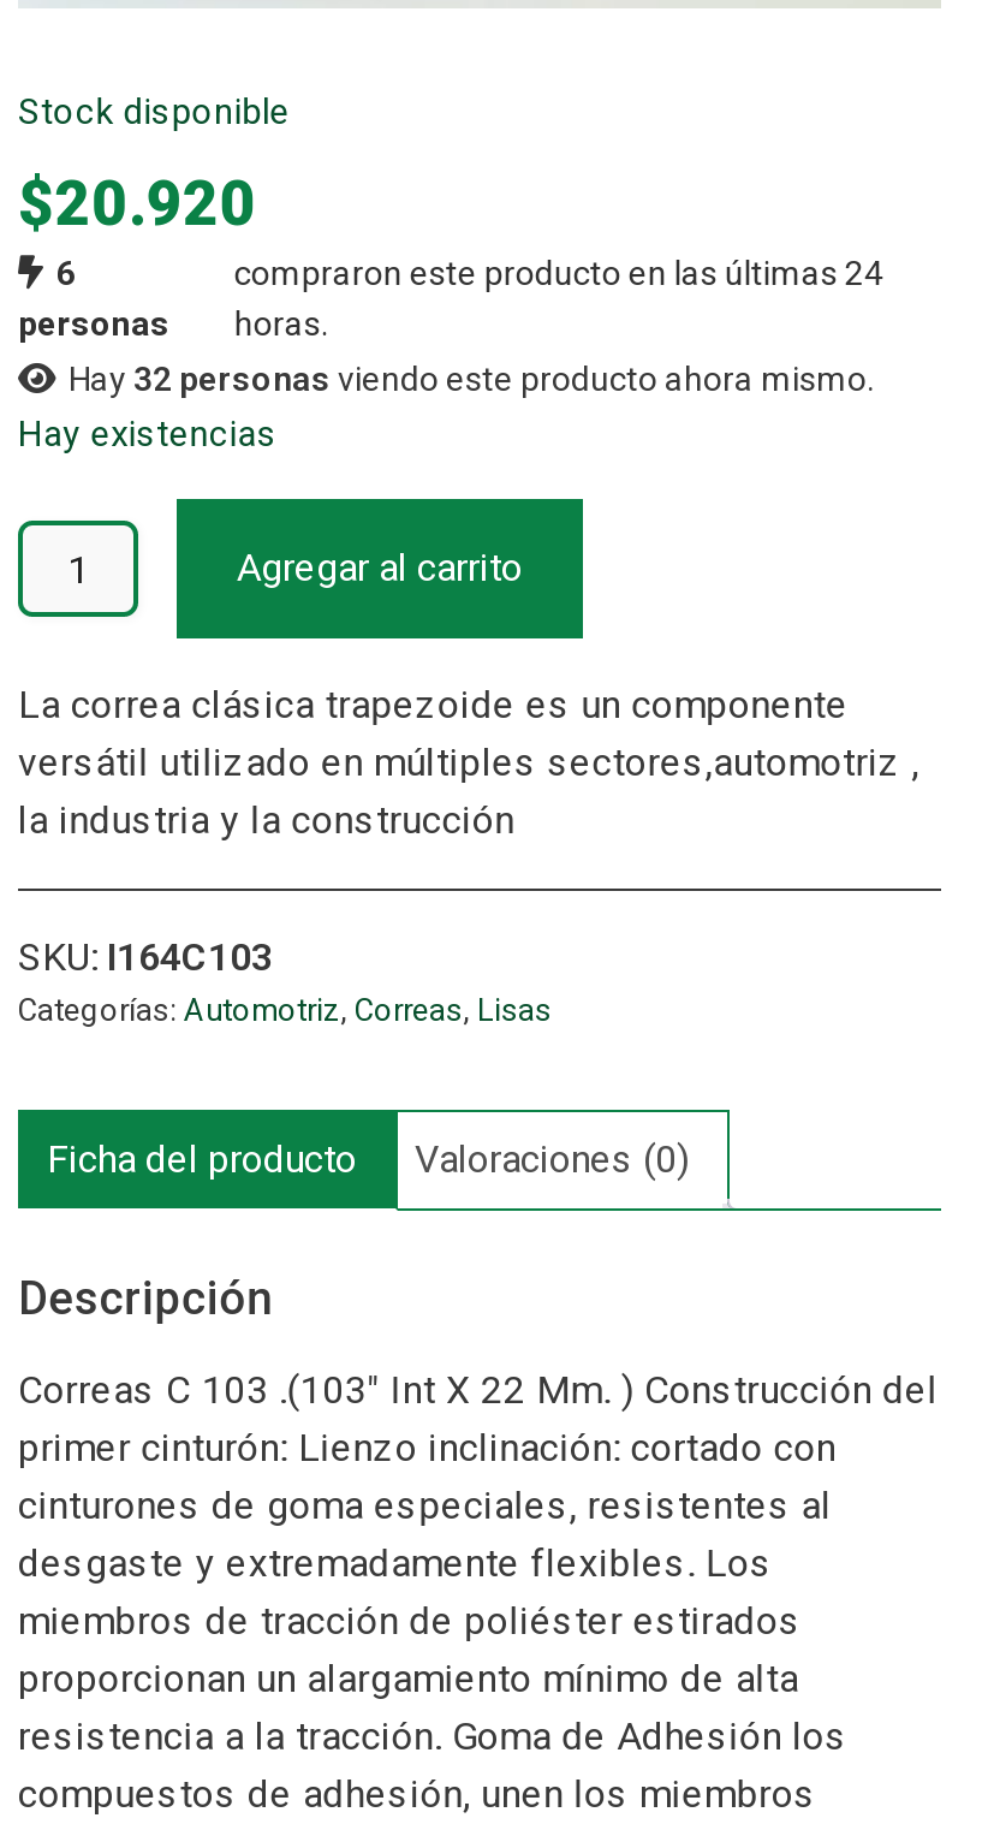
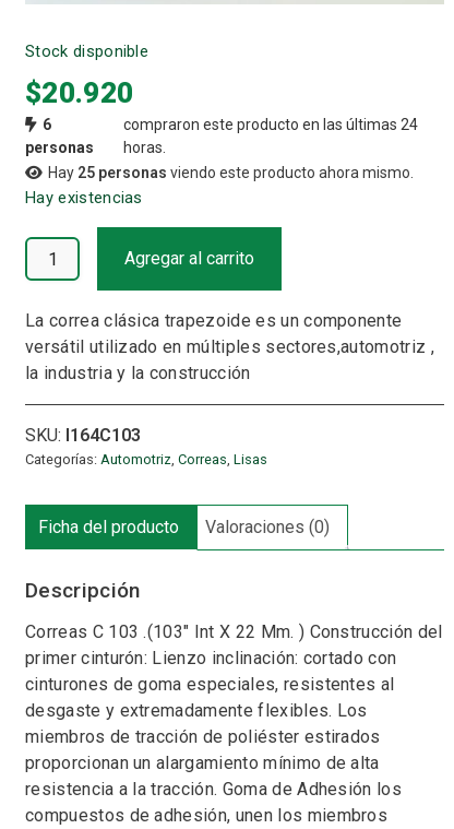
[69,360,874,398] Hay 32 personas viendo este producto ahora mismo. -> [48,164,414,181] Hay 25 personas viendo este producto ahora mismo.

